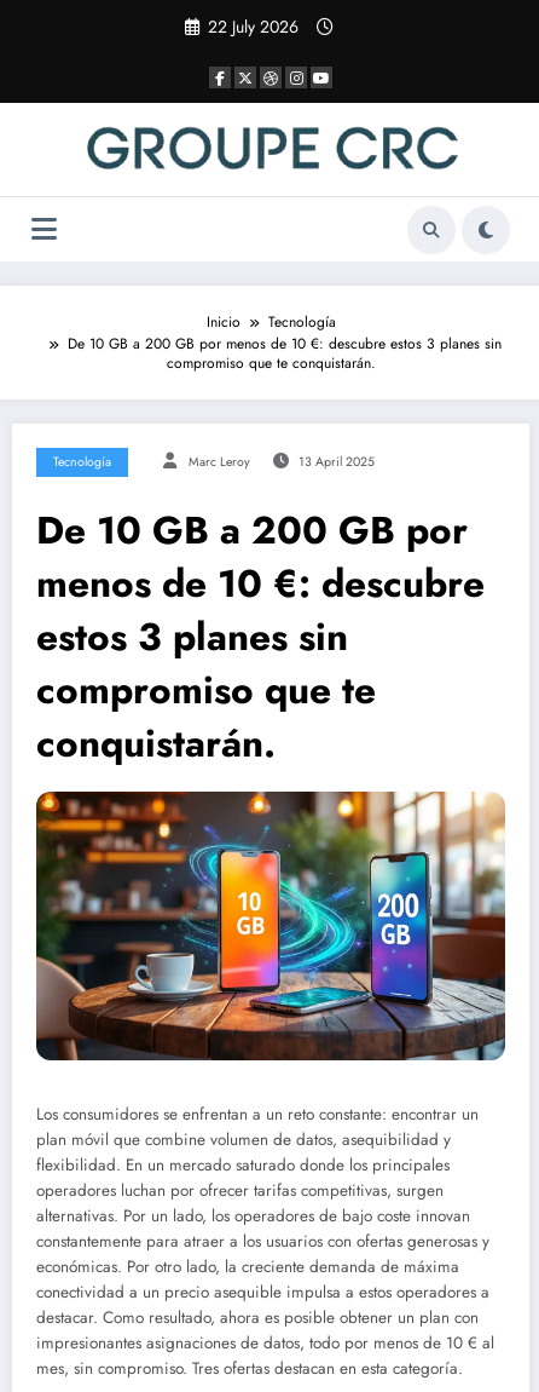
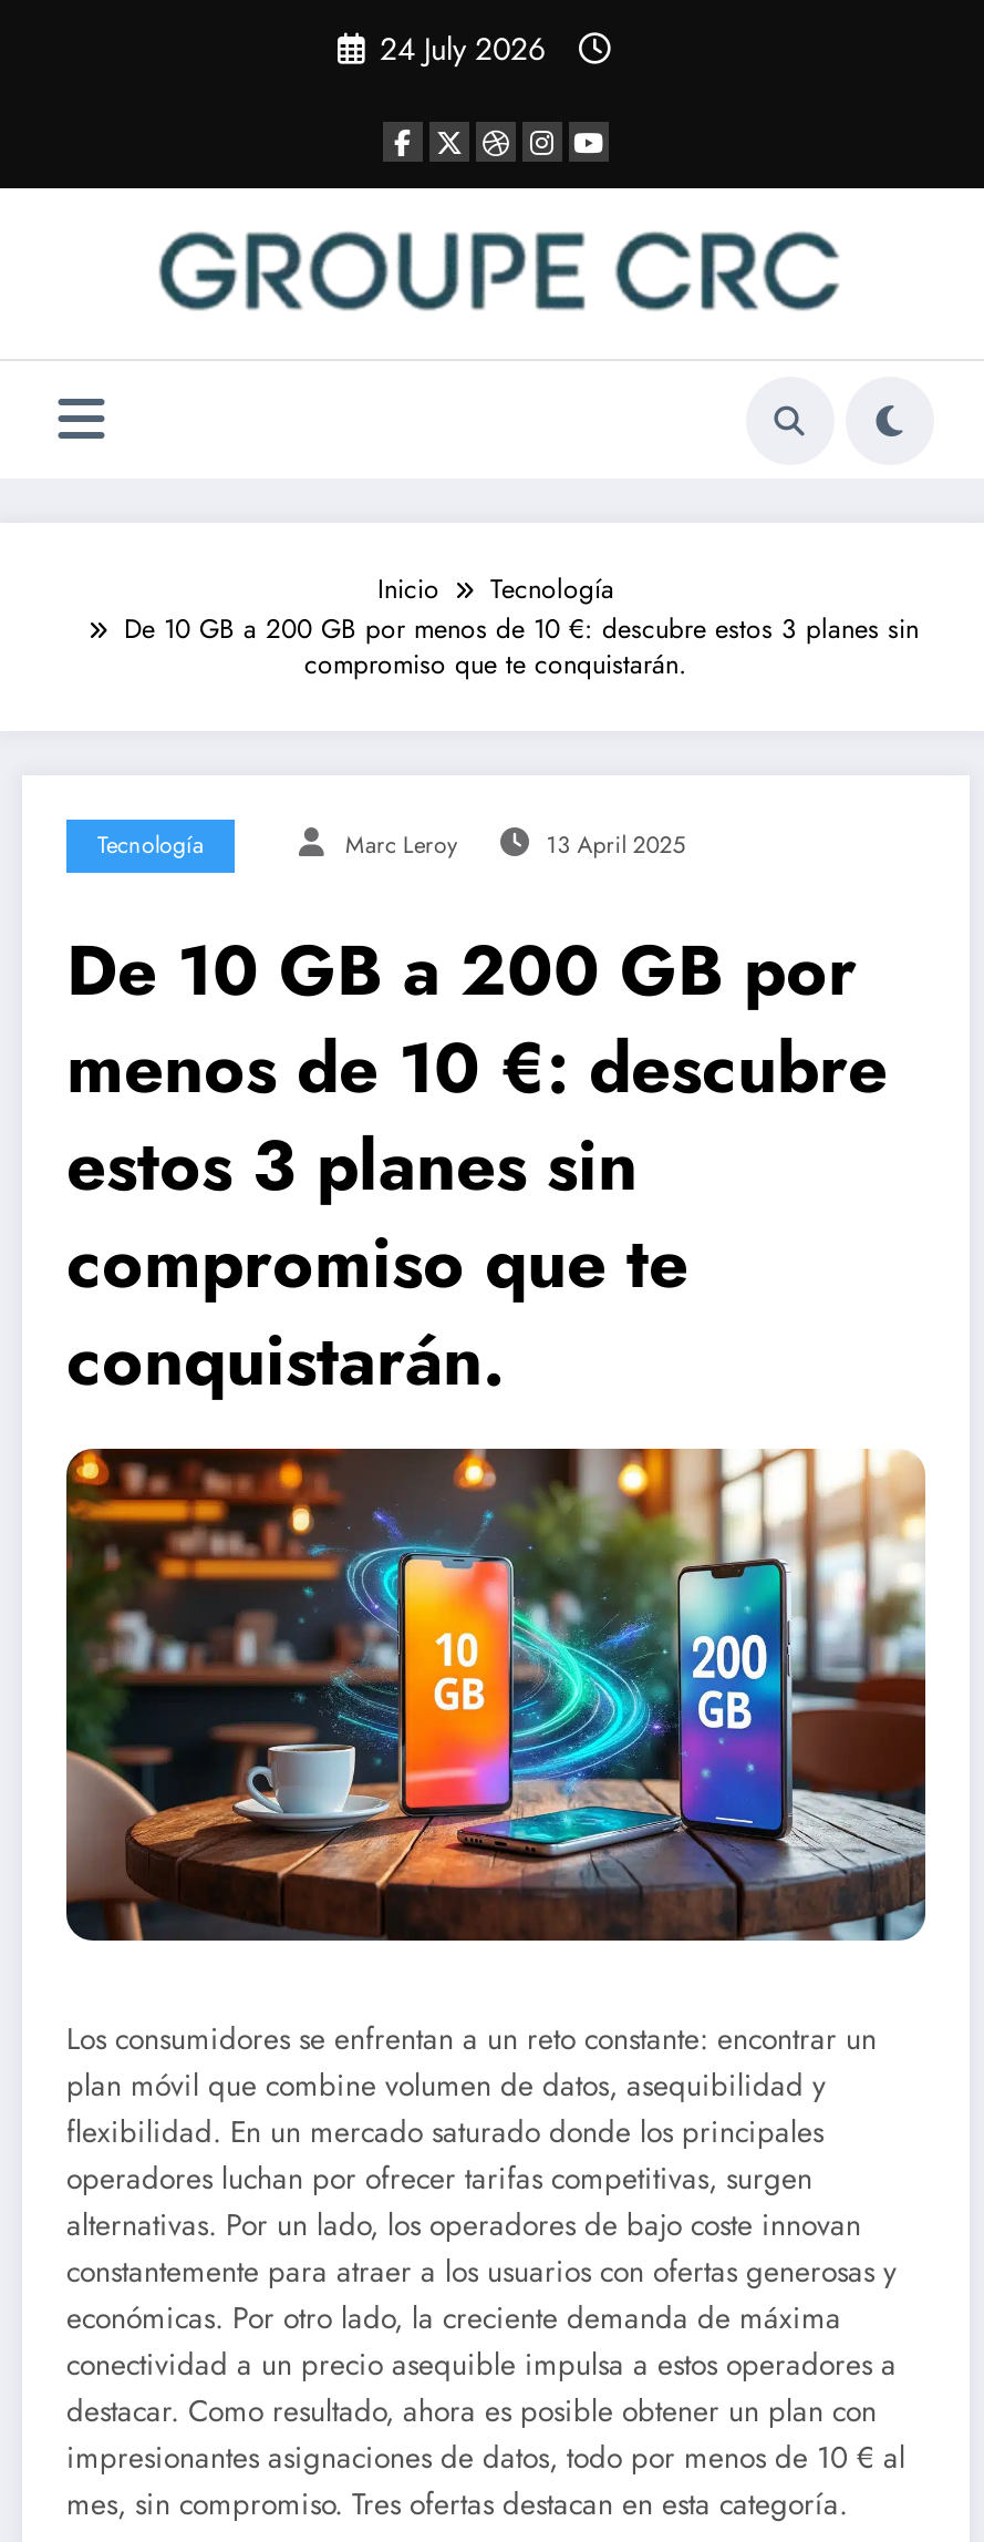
[207,15,298,39] 22 July 2026 -> [380,27,546,71] 24 July 2026

